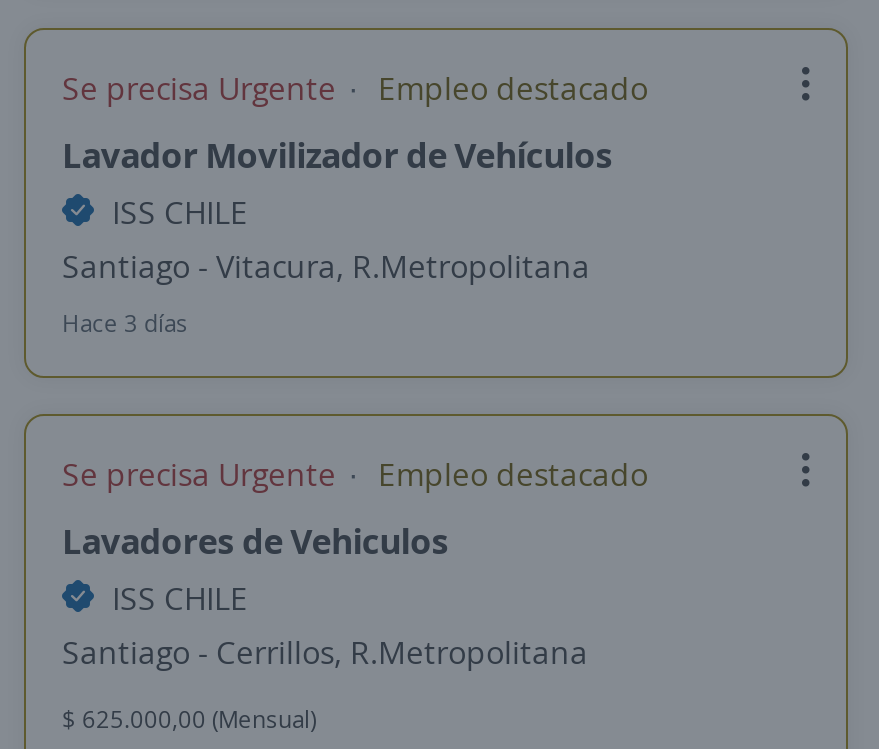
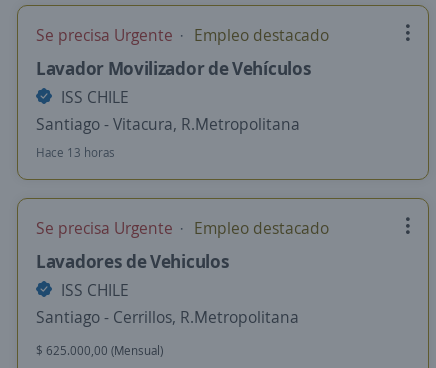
[62,306,188,340] Hace 3 días -> [36,144,115,161] Hace 13 horas

